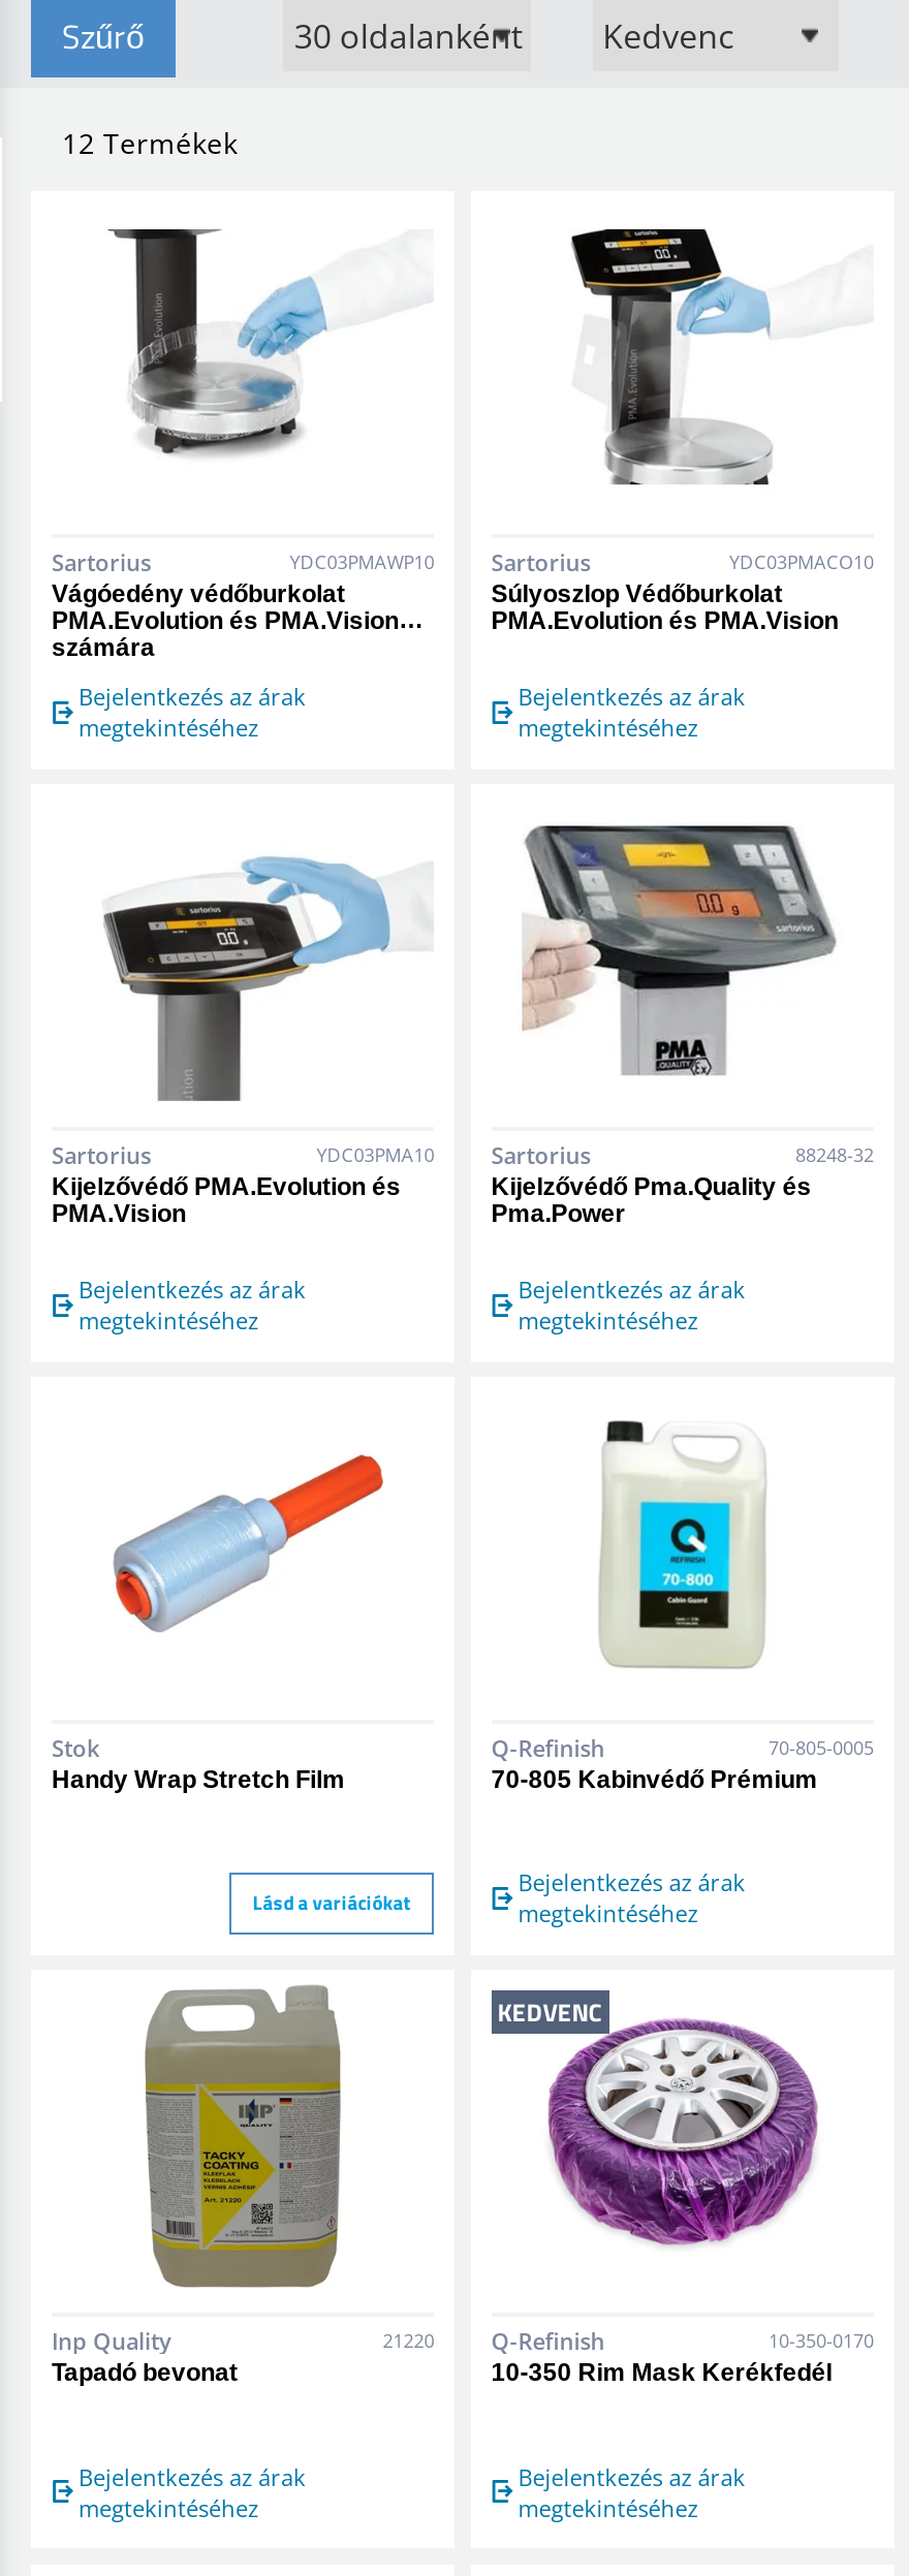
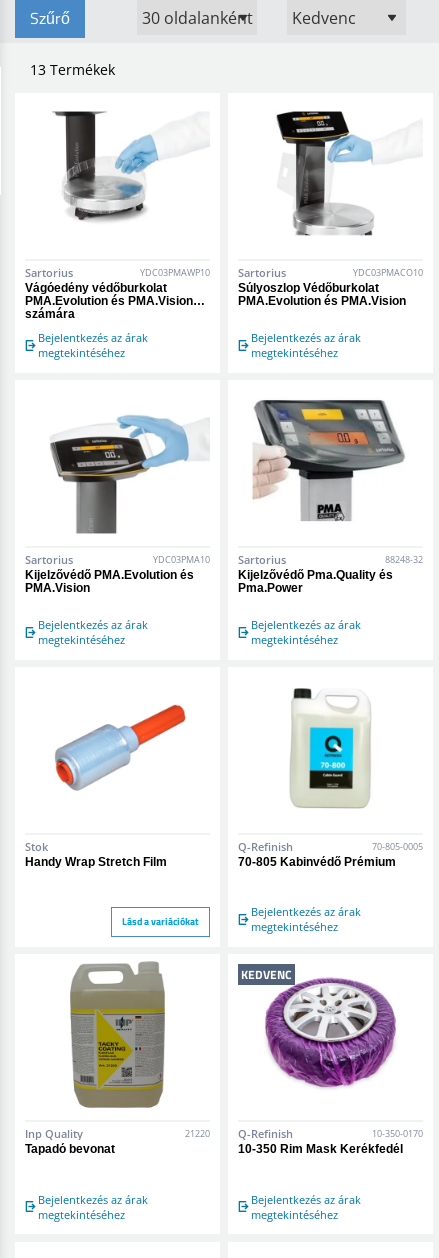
[62,123,238,162] 12 Termékek -> [30,60,115,79] 13 Termékek

